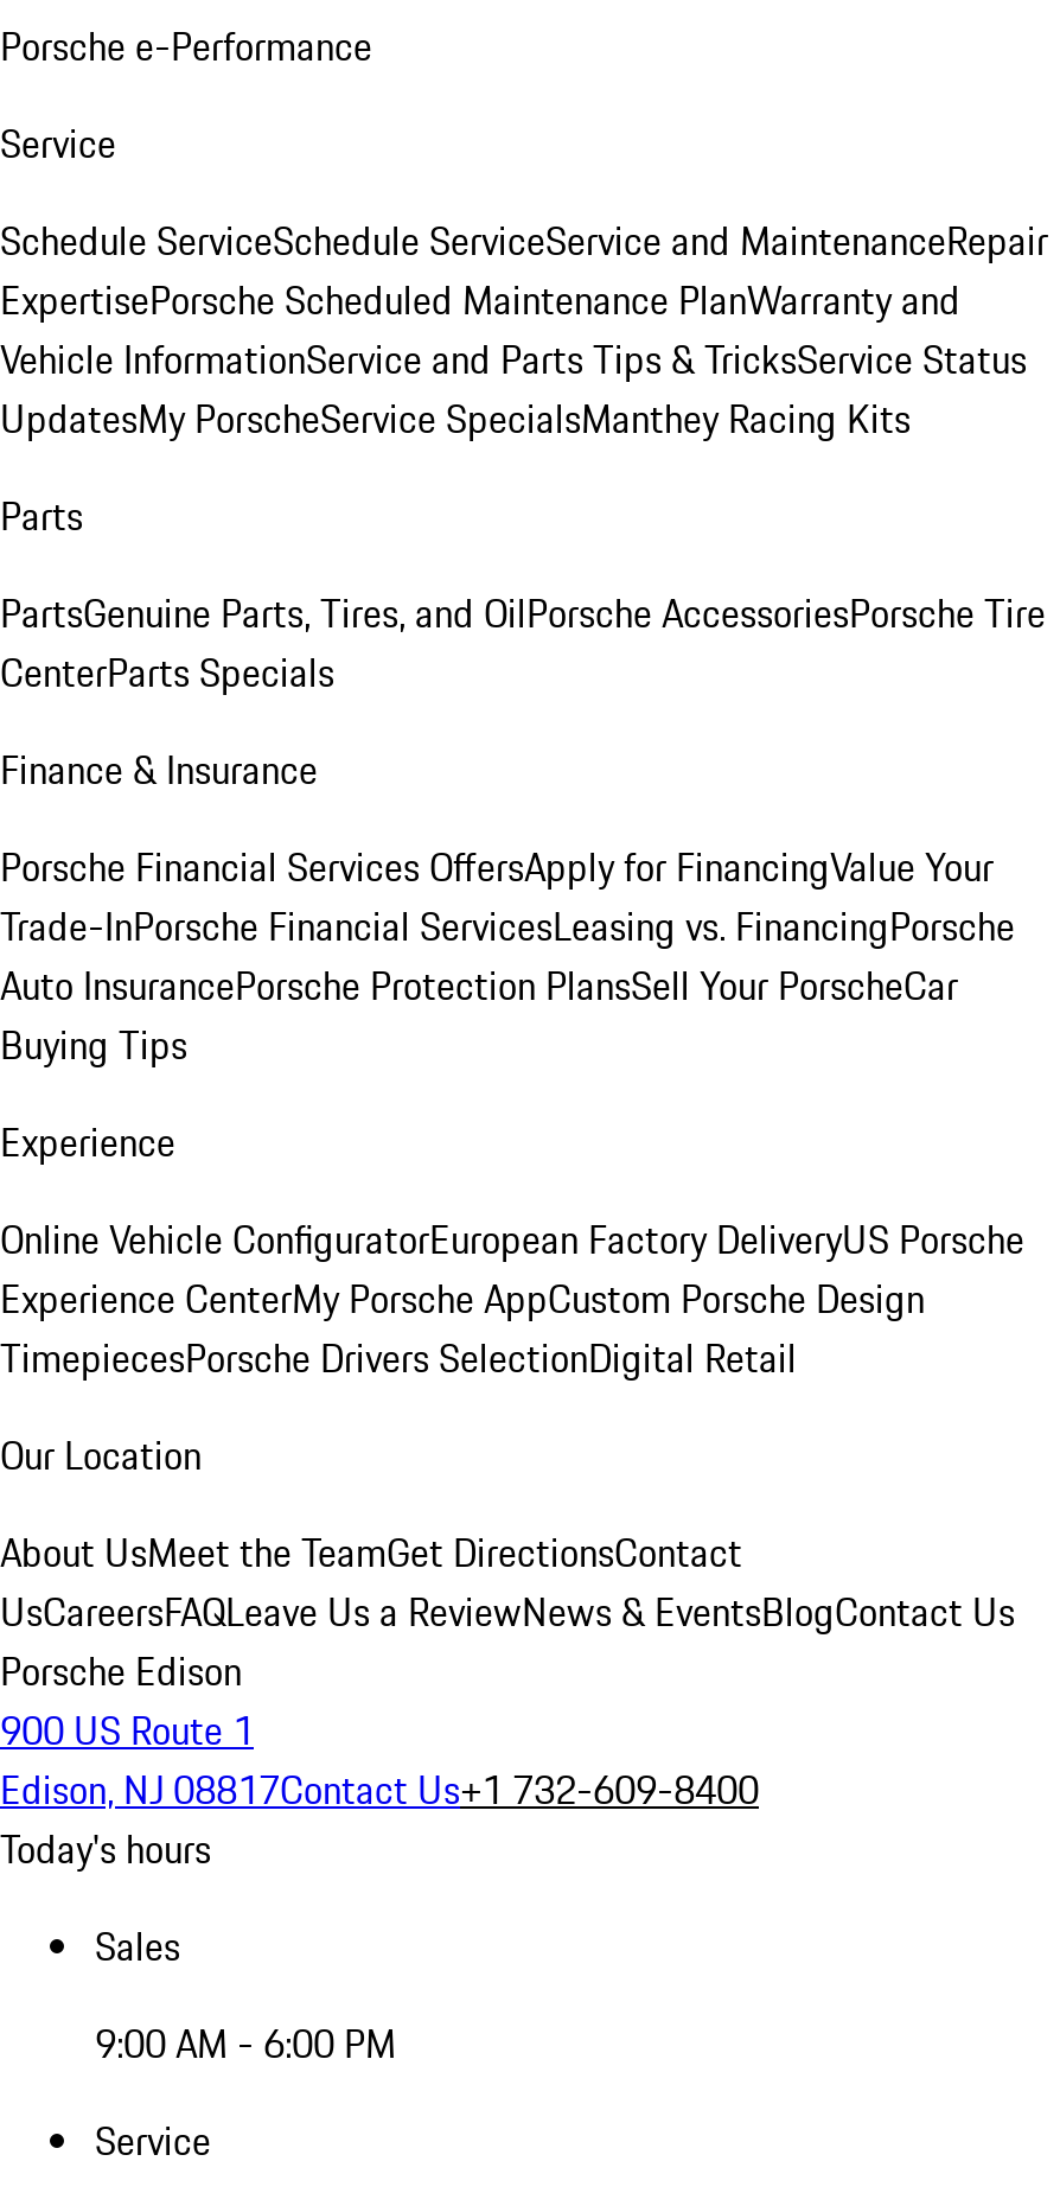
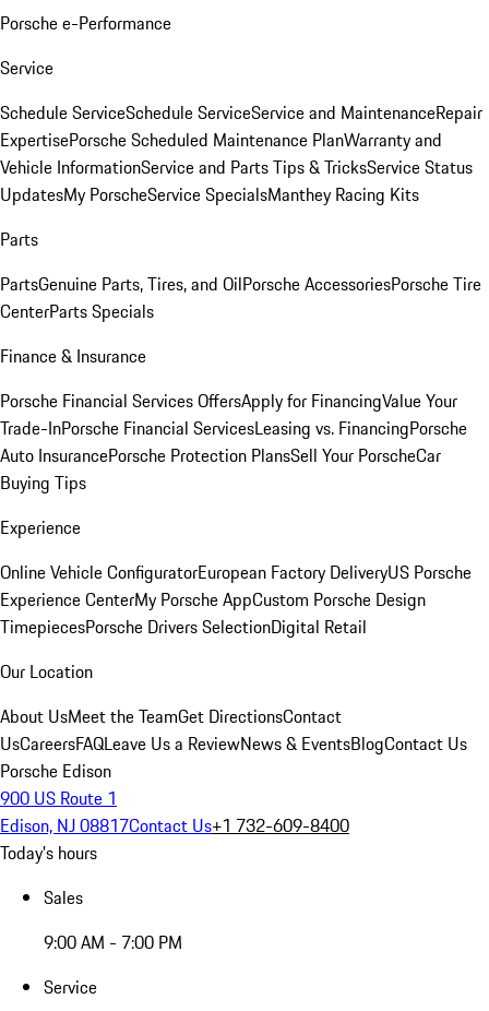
[95,2015,396,2072] 9:00 AM - 6:00 PM -> [44,929,182,955] 9:00 AM - 7:00 PM

